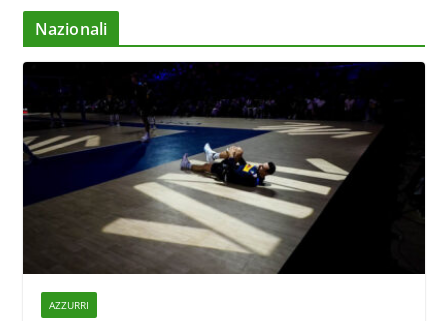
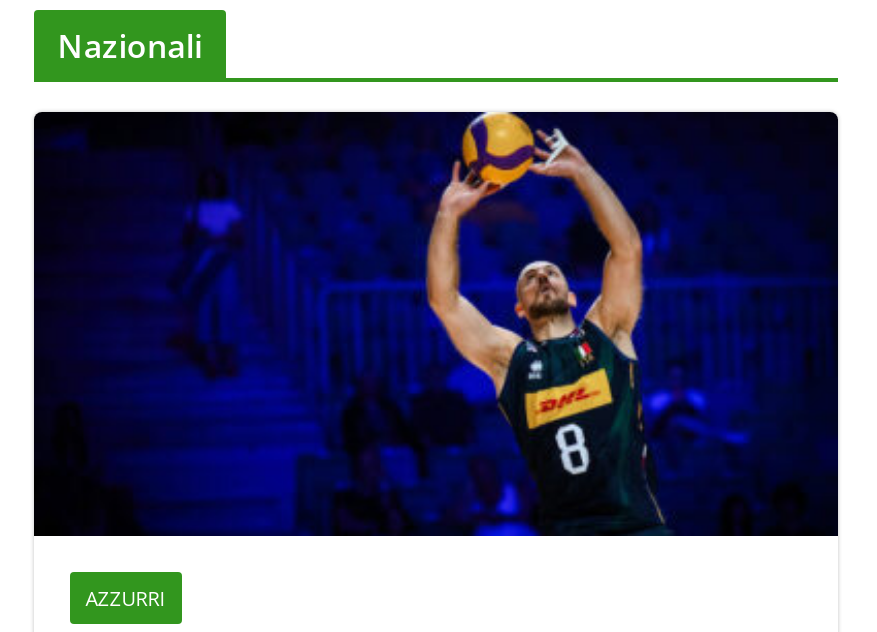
[22,61,425,275] [image] -> [32,110,838,538] [image]

